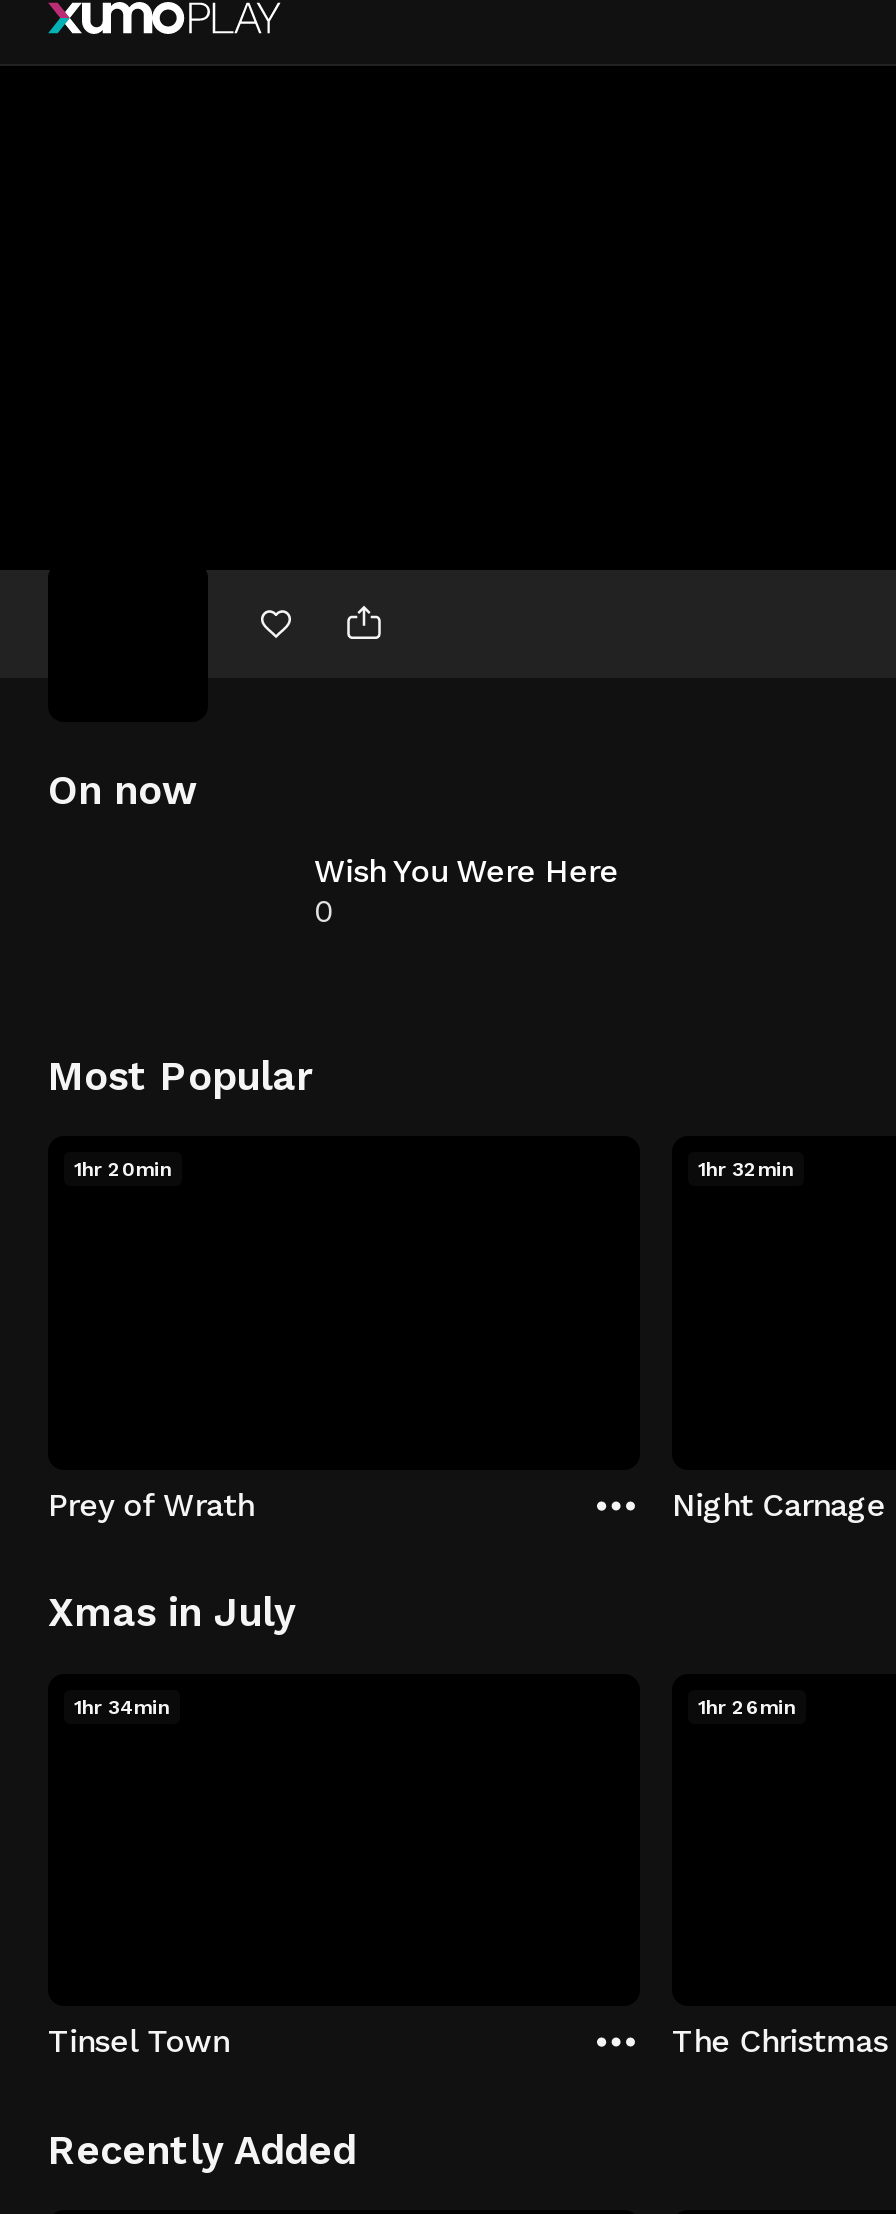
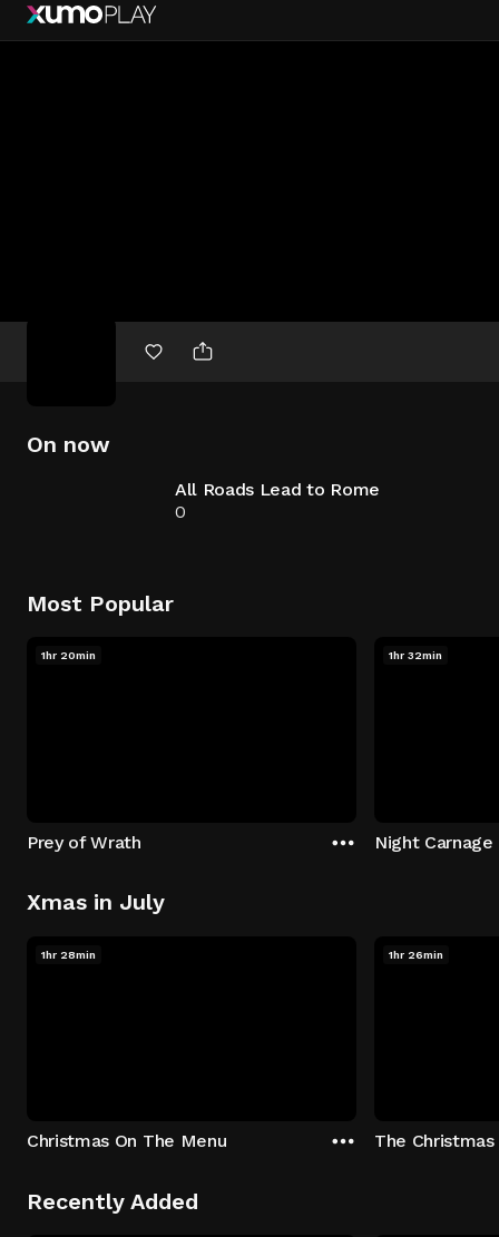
[314,852,618,890] Wish You Were Here -> [175,479,380,500] All Roads Lead to Rome
[74,1695,170,1717] 1hr 34min -> [41,948,96,960] 1hr 28min
[48,2022,229,2060] Tinsel Town -> [27,1130,226,1151] Christmas On The Menu

